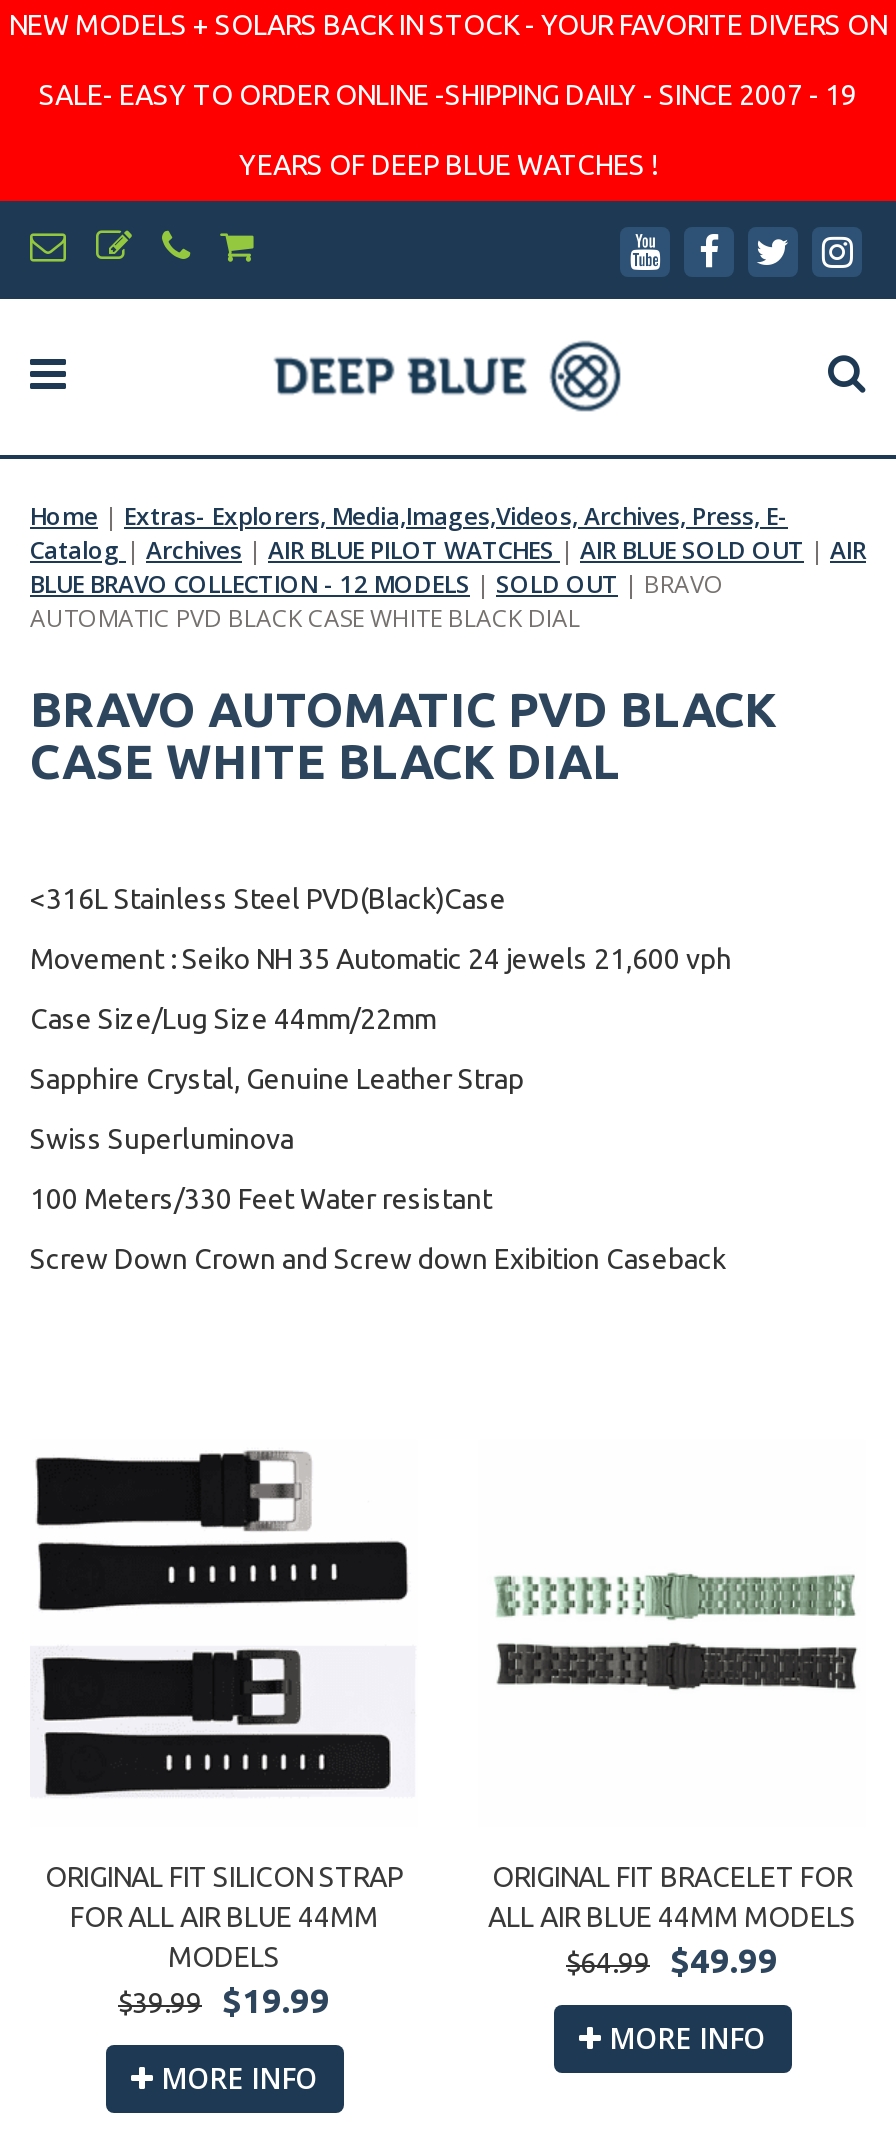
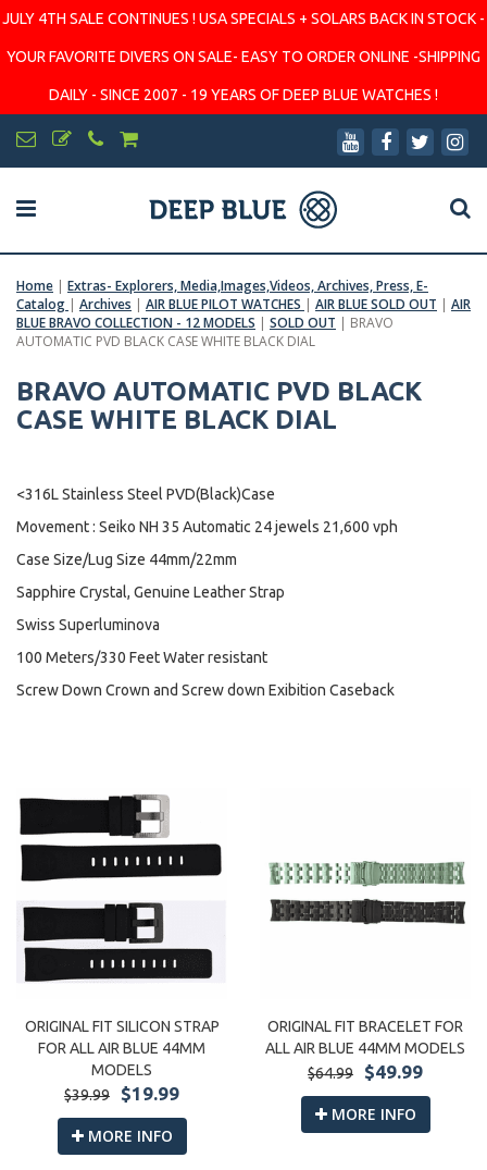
[9,9,887,41] NEW MODELS + SOLARS BACK IN STOCK - YOUR FAVORITE DIVERS ON -> [2,10,485,27] JULY 4TH SALE CONTINUES ! USA SPECIALS + SOLARS BACK IN STOCK -
[39,79,857,111] SALE- EASY TO ORDER ONLINE -SHIPPING DAILY - SINCE 2007 - 19 -> [7,48,480,65] YOUR FAVORITE DIVERS ON SALE- EASY TO ORDER ONLINE -SHIPPING
[239,149,657,181] YEARS OF DEEP BLUE WATCHES ! -> [49,86,438,103] DAILY - SINCE 2007 - 19 YEARS OF DEEP BLUE WATCHES !

